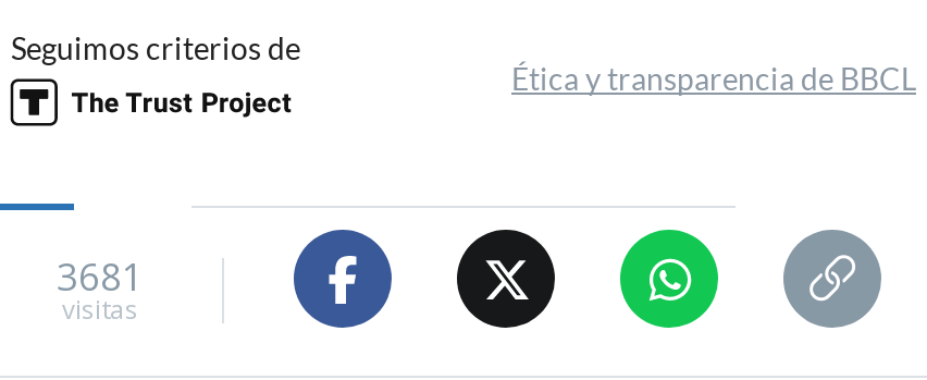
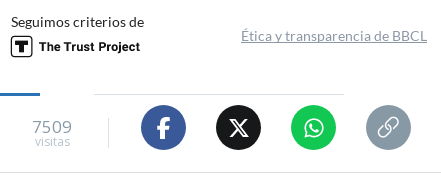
[57,251,144,301] 3681 -> [32,115,72,138] 7509

